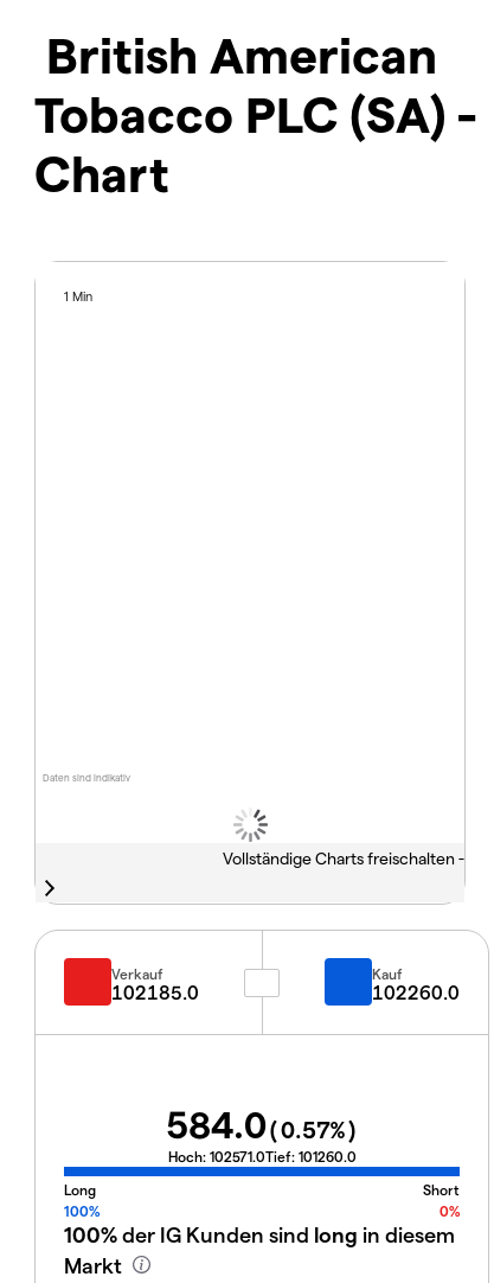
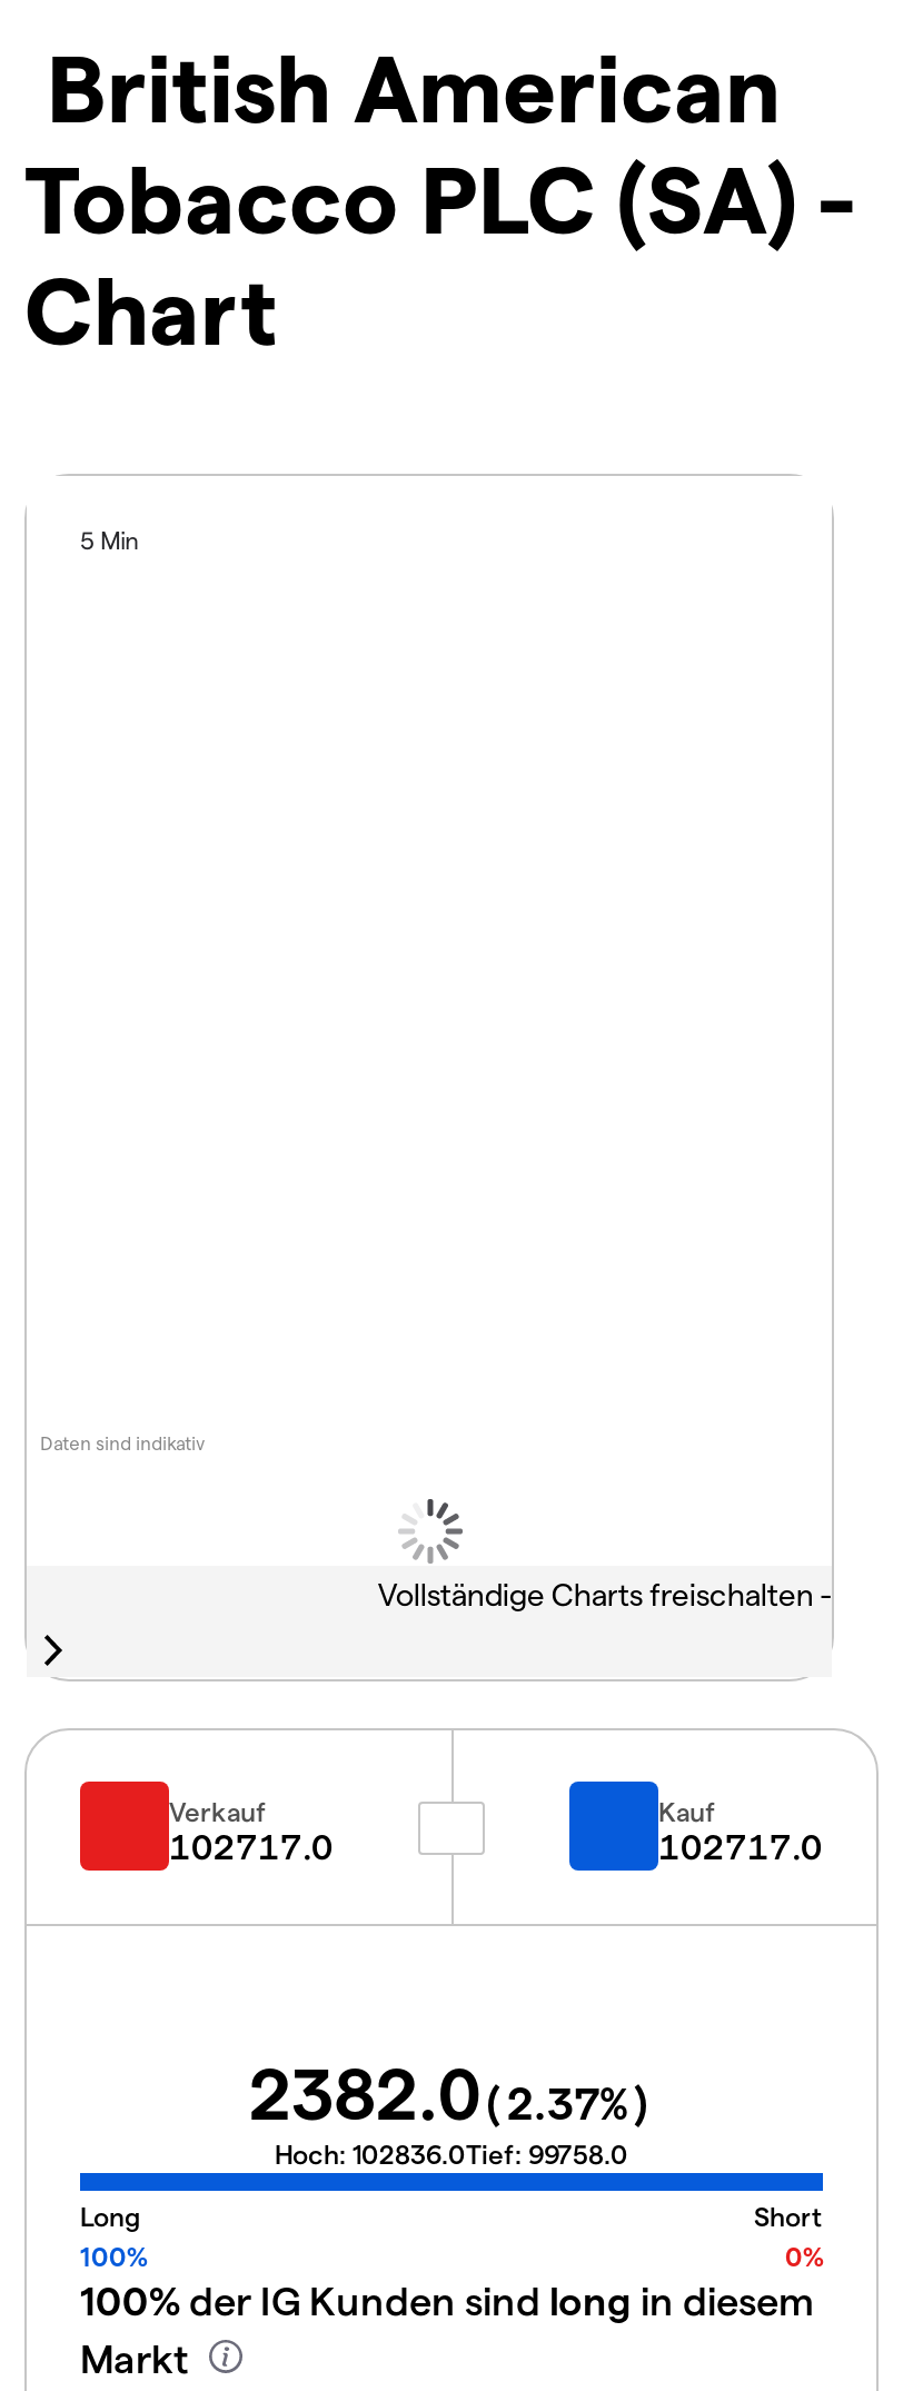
[64,289,93,304] 1 Min -> [80,526,138,555] 5 Min
[111,983,199,1003] 102185.0 -> [169,1828,334,1866] 102717.0
[372,983,460,1003] 102260.0 -> [658,1828,823,1866] 102717.0
[165,1104,358,1145] 584.0(0.57%) -> [249,2055,654,2133] 2382.0(2.37%)
[168,1148,356,1164] Hoch: 102571.0Tief: 101260.0 -> [275,2137,628,2169] Hoch: 102836.0Tief: 99758.0

